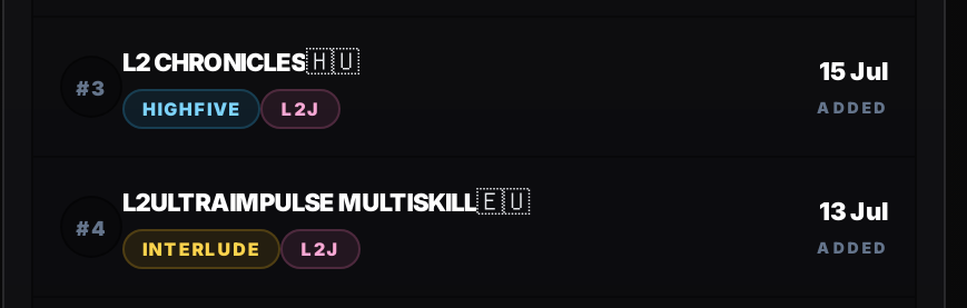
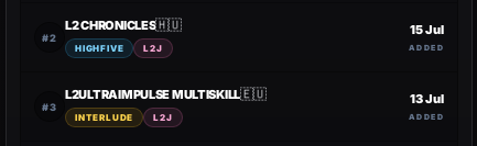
[76,75,107,99] #3 -> [42,32,57,44] #2
[76,215,107,240] #4 -> [42,101,57,113] #3

